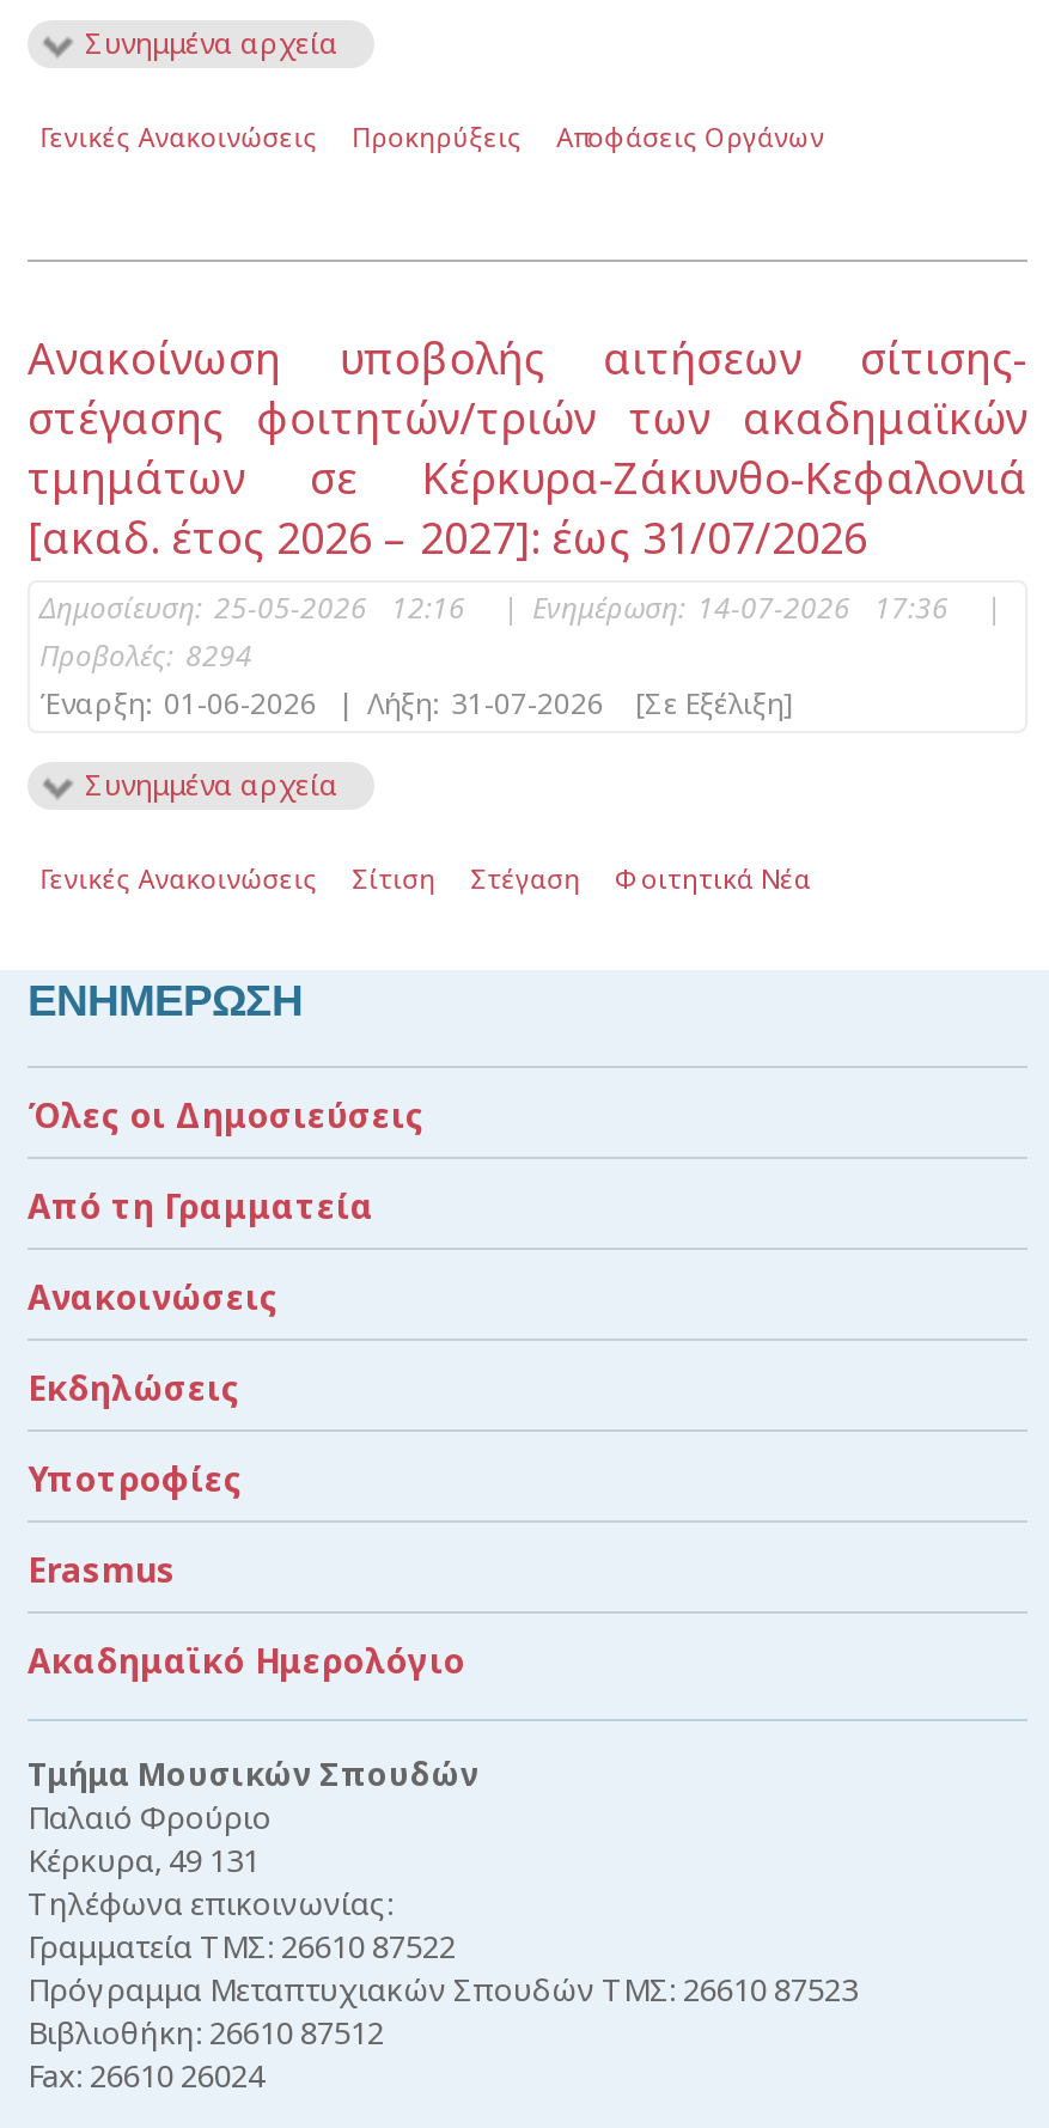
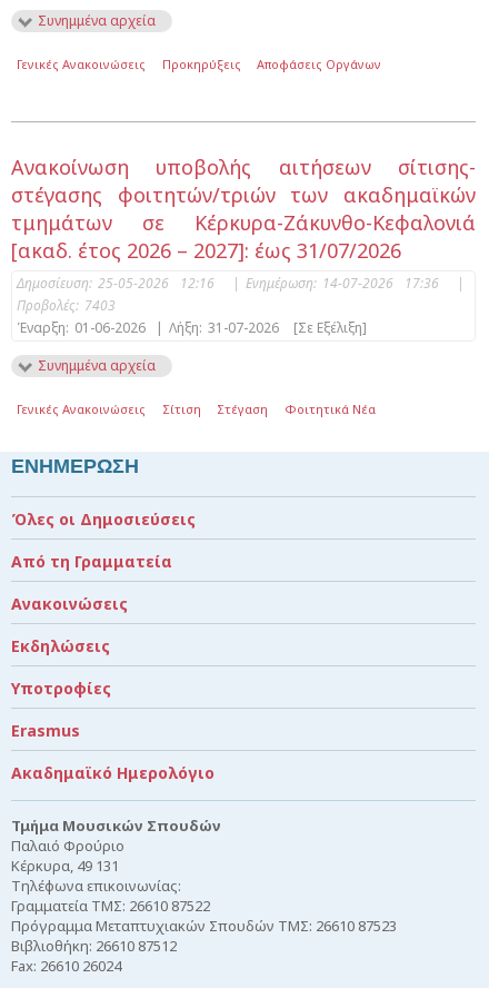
[39,634,252,675] Προβολές: 8294 -> [17,296,116,315] Προβολές: 7403

